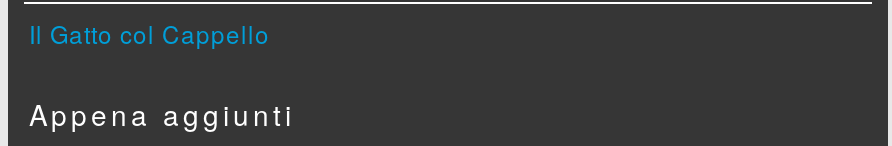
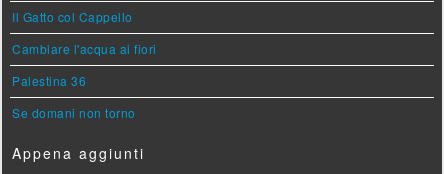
none -> [12,40,157,121] Cambiare l'acqua ai fiori | Palestina 36 | Se domani non torno

